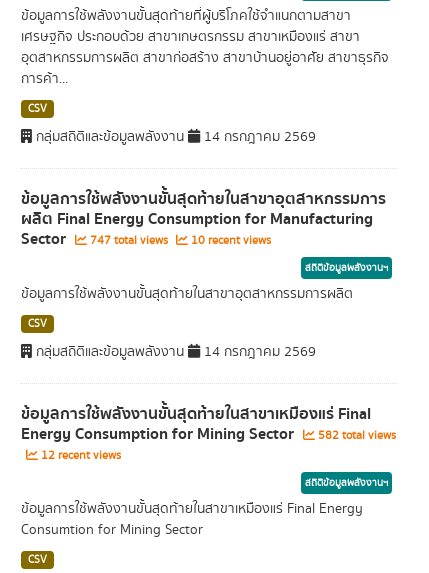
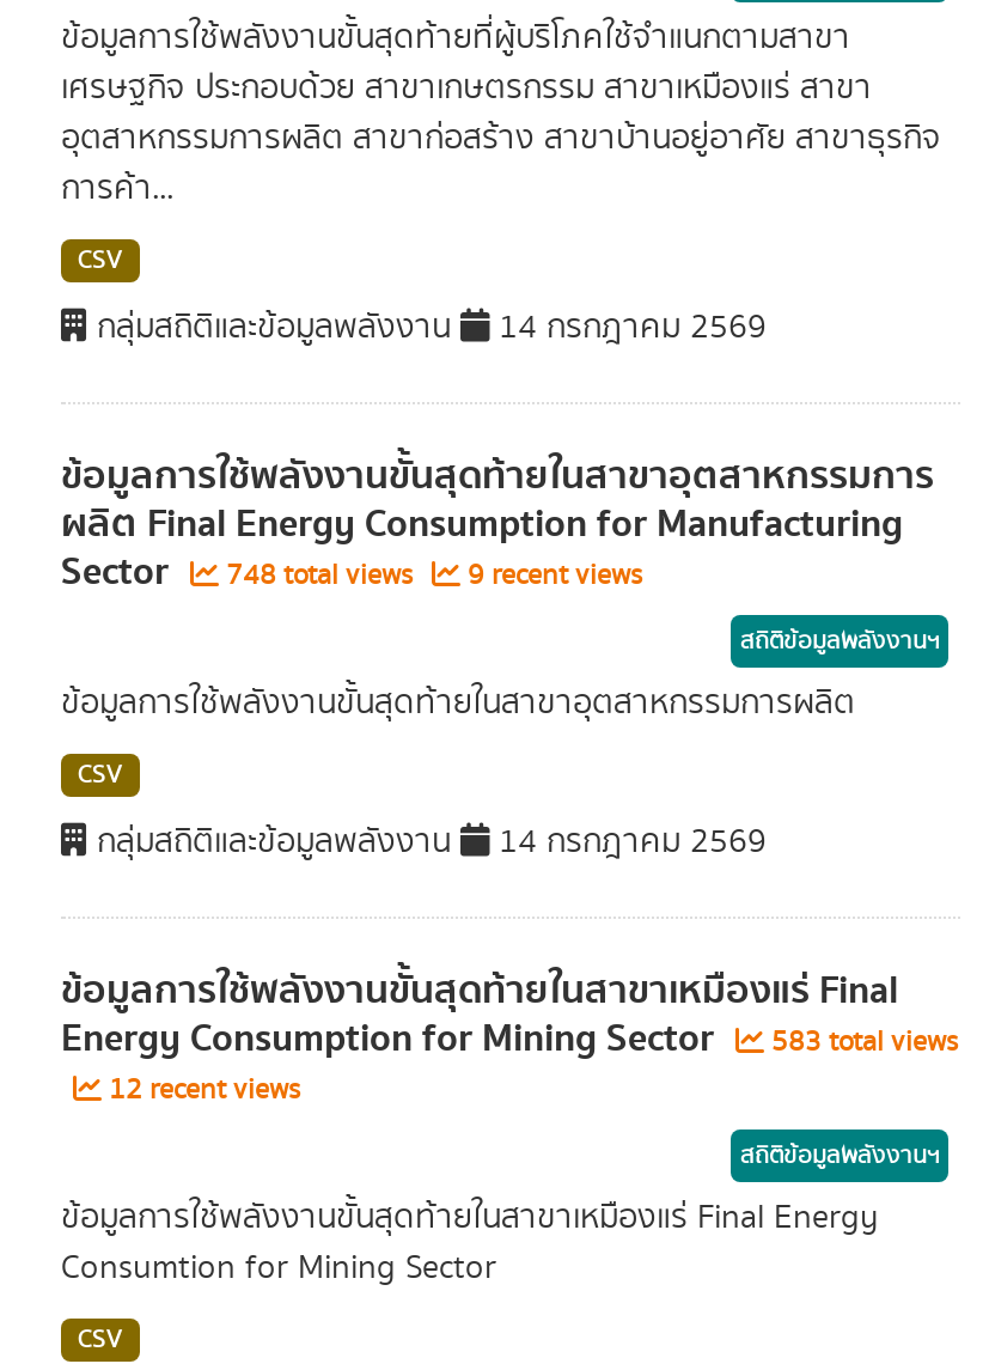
[87,232,171,249] 747 total views -> [219,555,420,596] 748 total views
[188,232,271,249] 10 recent views -> [460,555,642,596] 9 recent views
[21,421,396,447] Energy Consumption for Mining Sector 582 total views -> [61,1007,958,1070] Energy Consumption for Mining Sector 583 total views

